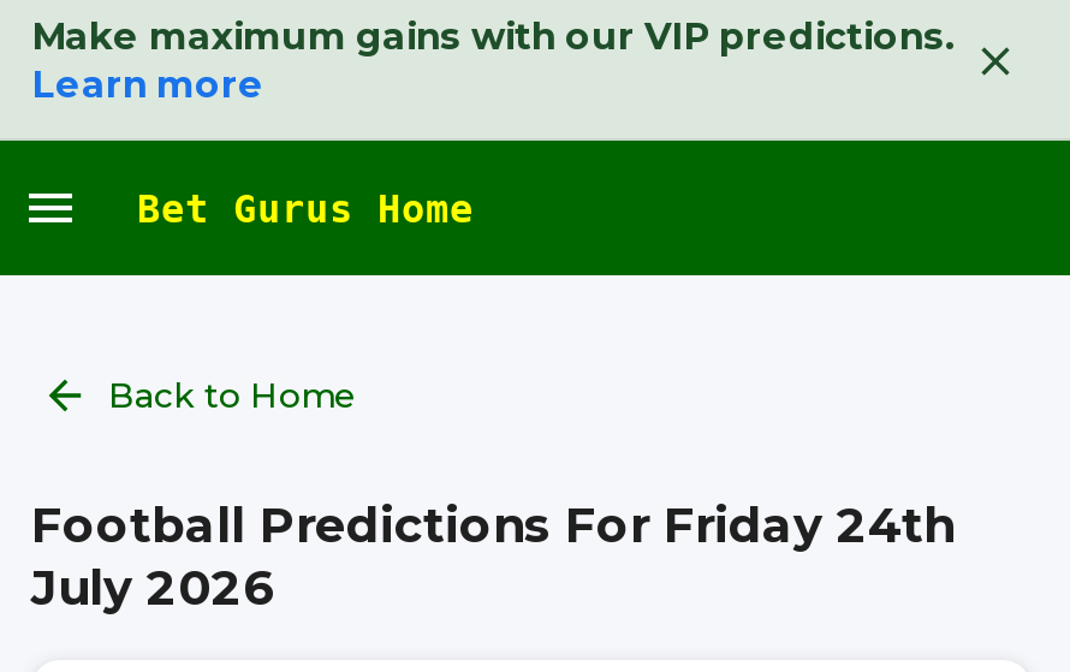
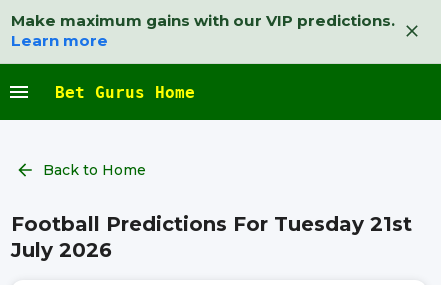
[31,496,955,554] Football Predictions For Friday 24th -> [11,212,412,236] Football Predictions For Tuesday 21st

